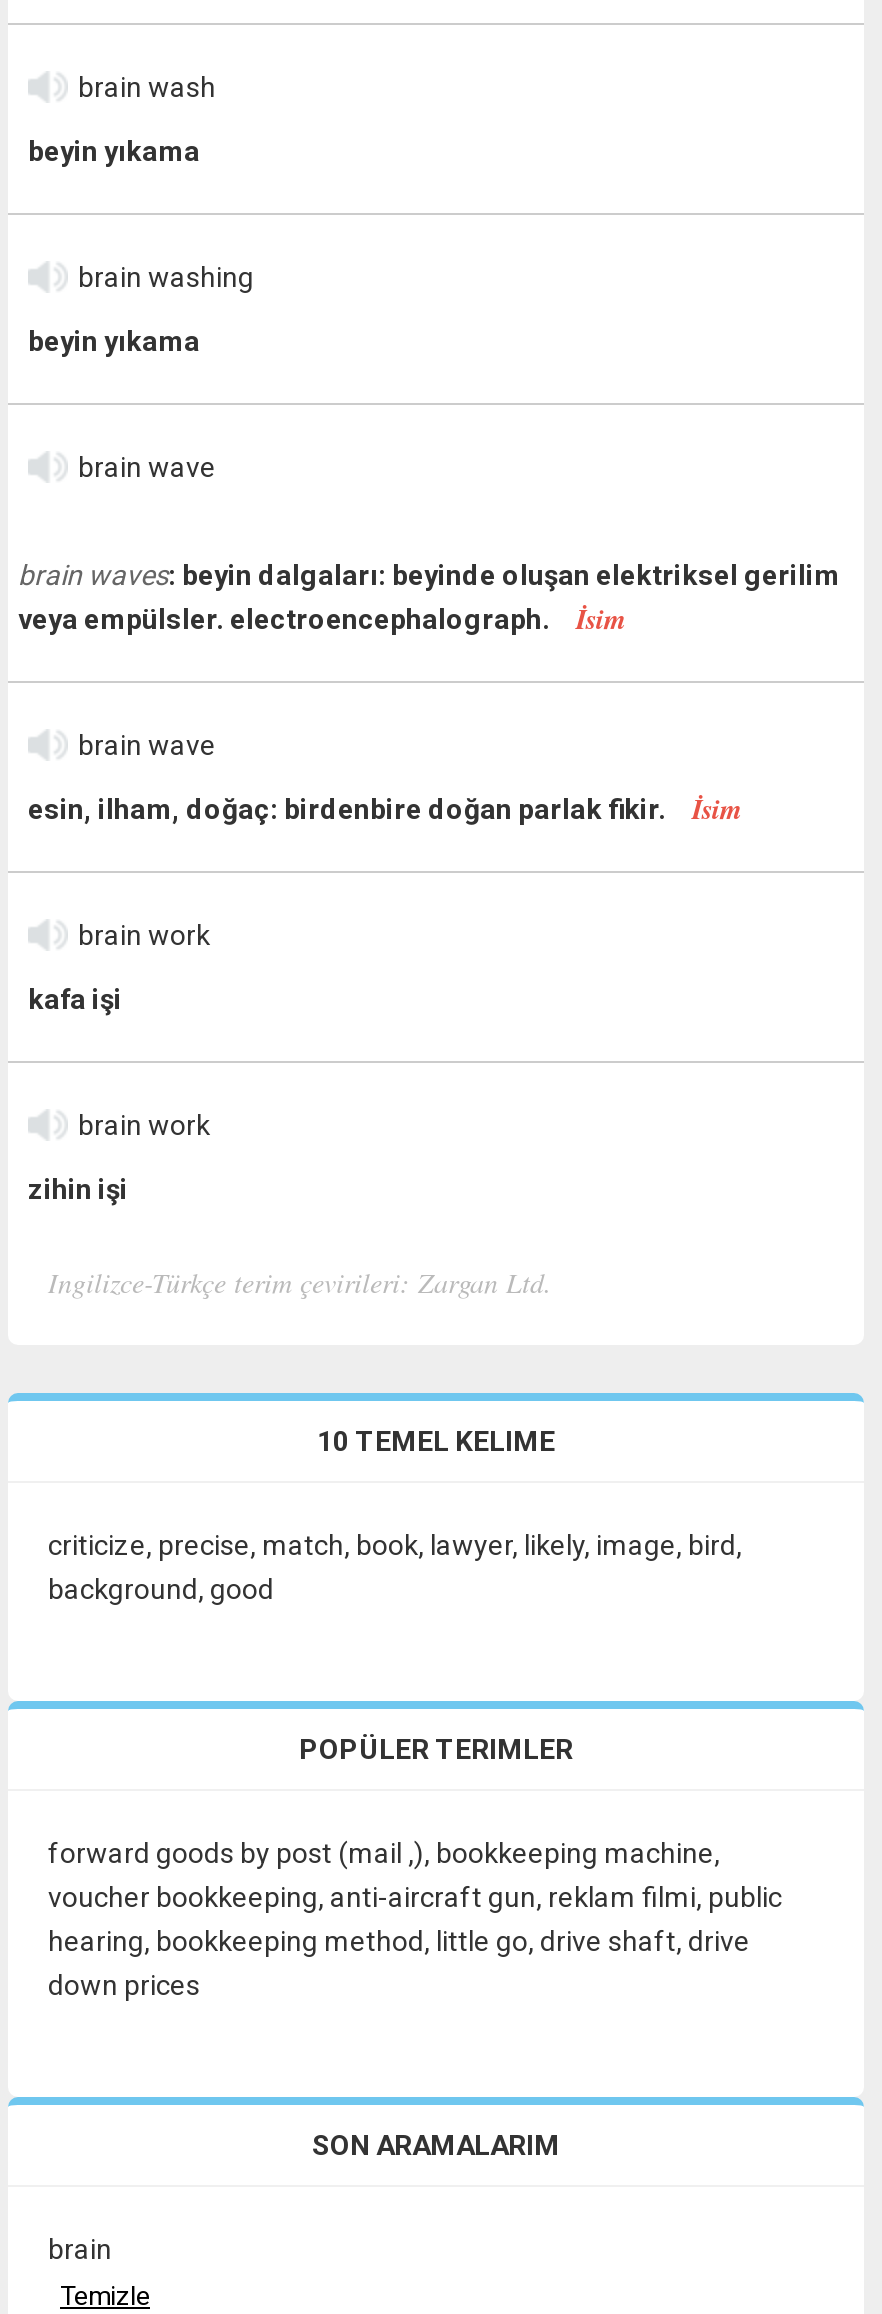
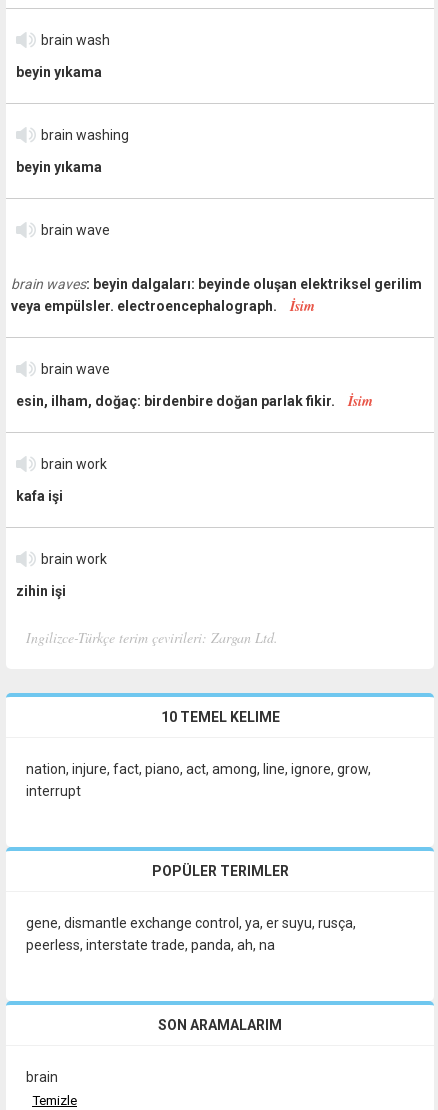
[48,1529,742,1605] criticize, precise, match, book, lawyer, likely, image, bird, | background, good -> [26,761,371,799] nation, injure, fact, piano, act, among, line, ignore, grow, | interrupt
[48,1837,782,2001] forward goods by post (mail ,), bookkeeping machine, | voucher bookkeeping, anti-aircraft gun, reklam filmi, public | hearing, bookkeeping method, little go, drive shaft, drive | down prices -> [26,915,356,953] gene, dismantle exchange control, ya, er suyu, rusça, | peerless, interstate trade, panda, ah, na

